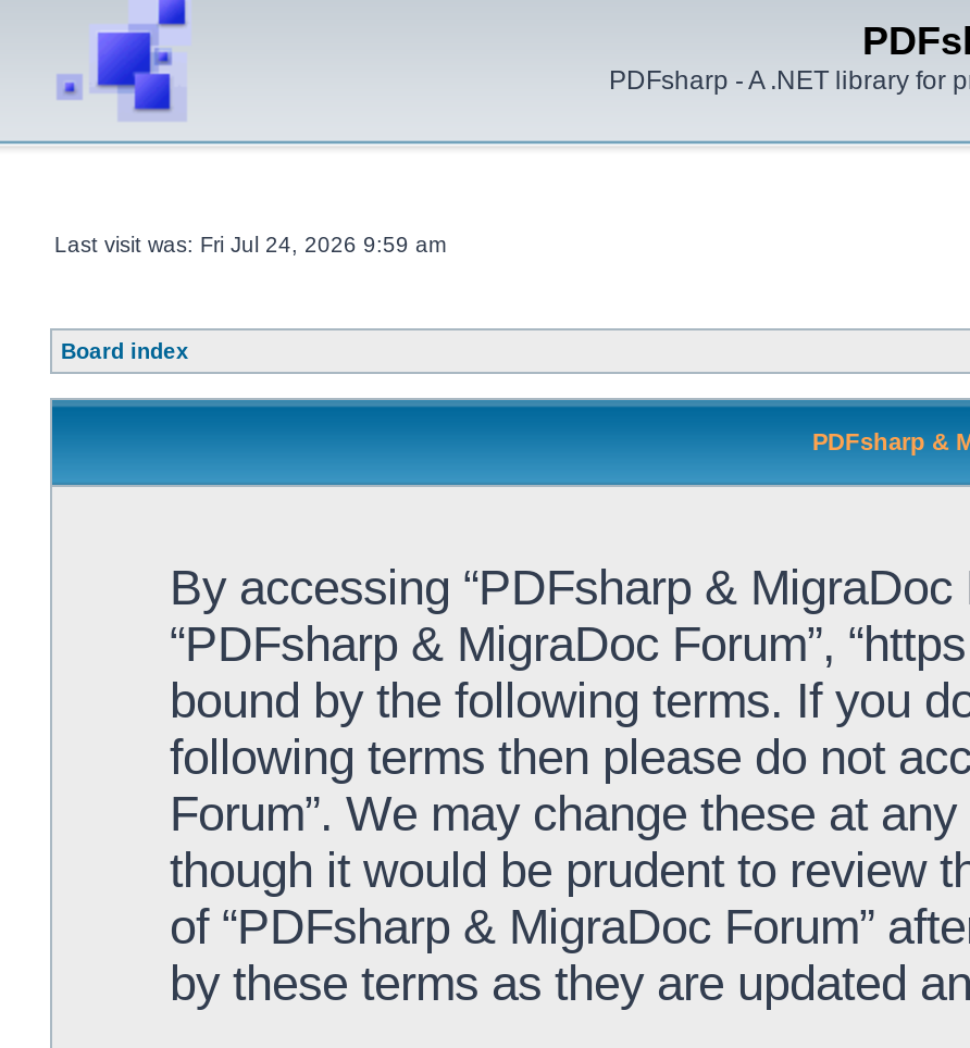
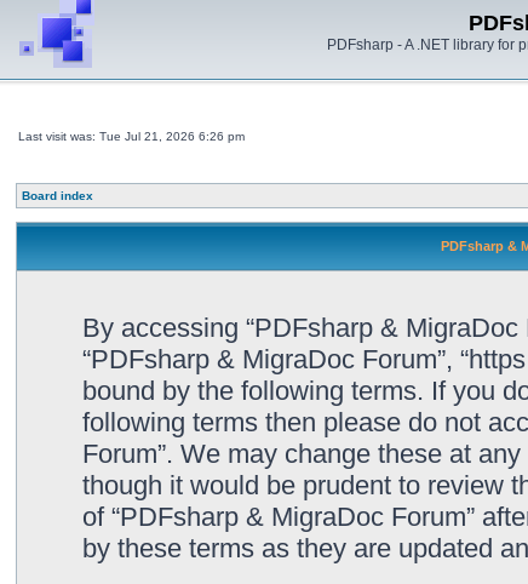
[54,233,446,257] Last visit was: Fri Jul 24, 2026 9:59 am -> [18,130,245,143] Last visit was: Tue Jul 21, 2026 6:26 pm

